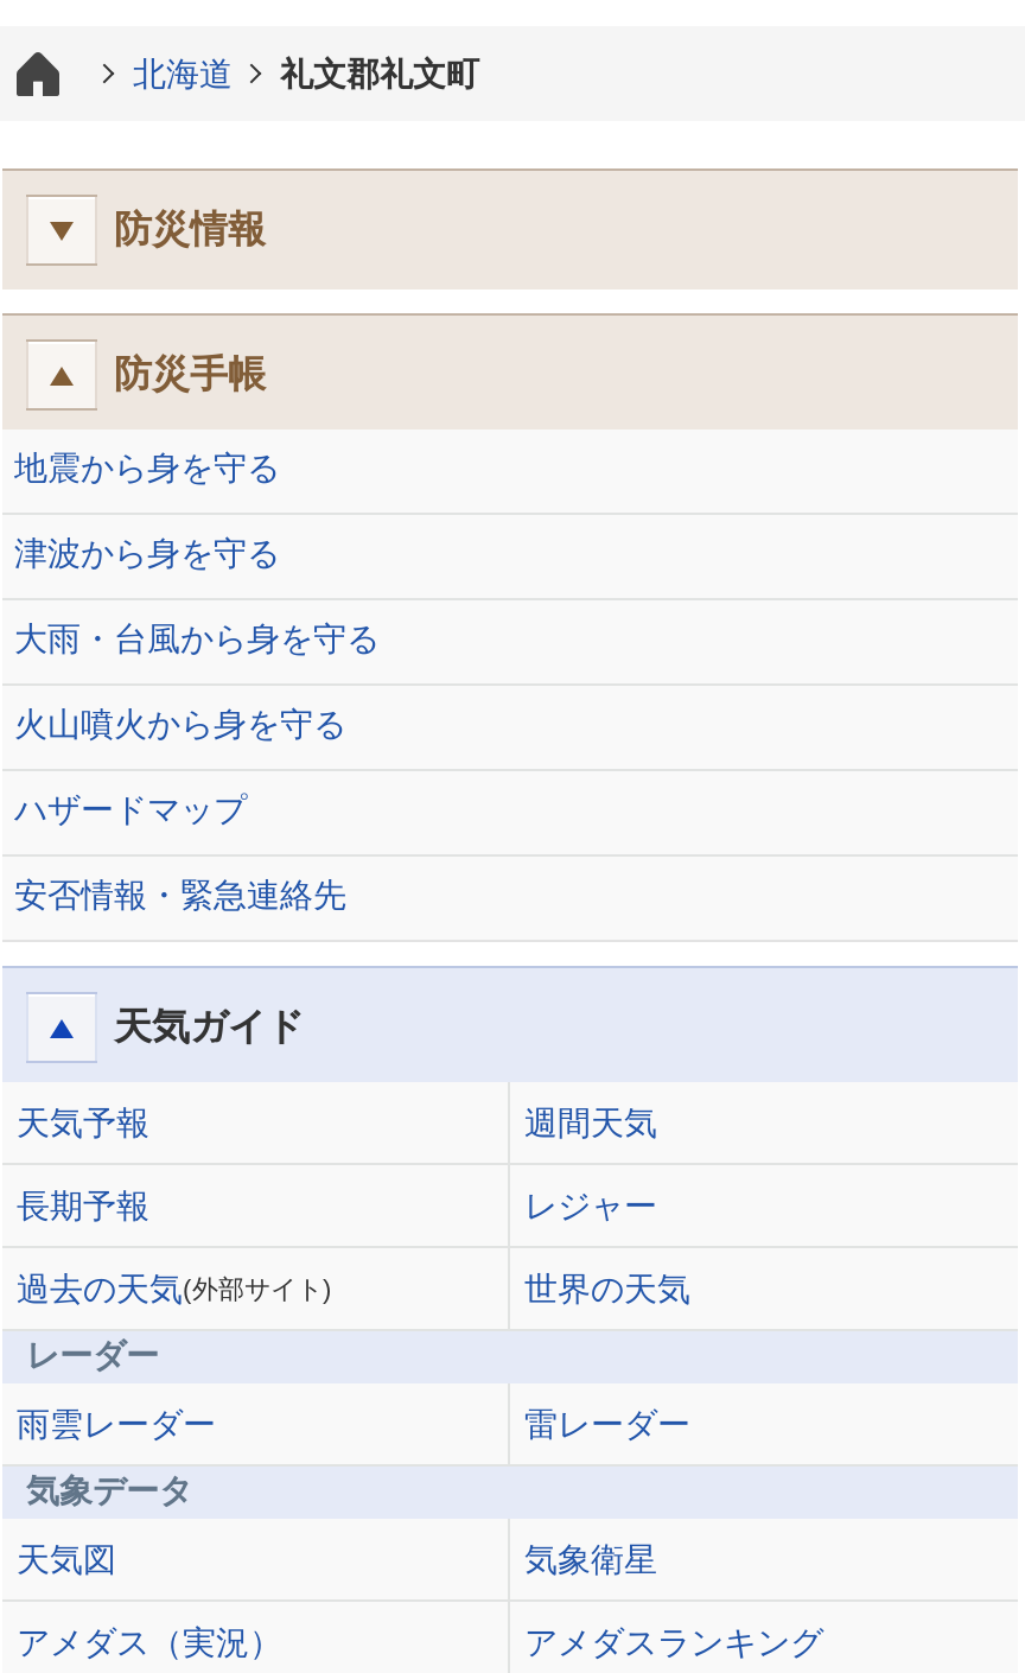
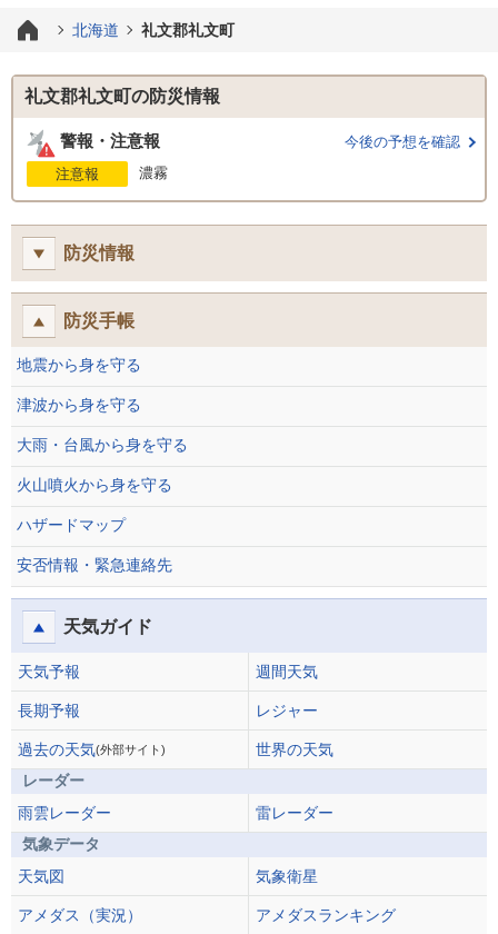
none -> [10,76,488,203] [image] | 礼文郡礼文町の防災情報 | 警報・注意報 | 今後の予想を確認 | 注意報 | 濃霧

